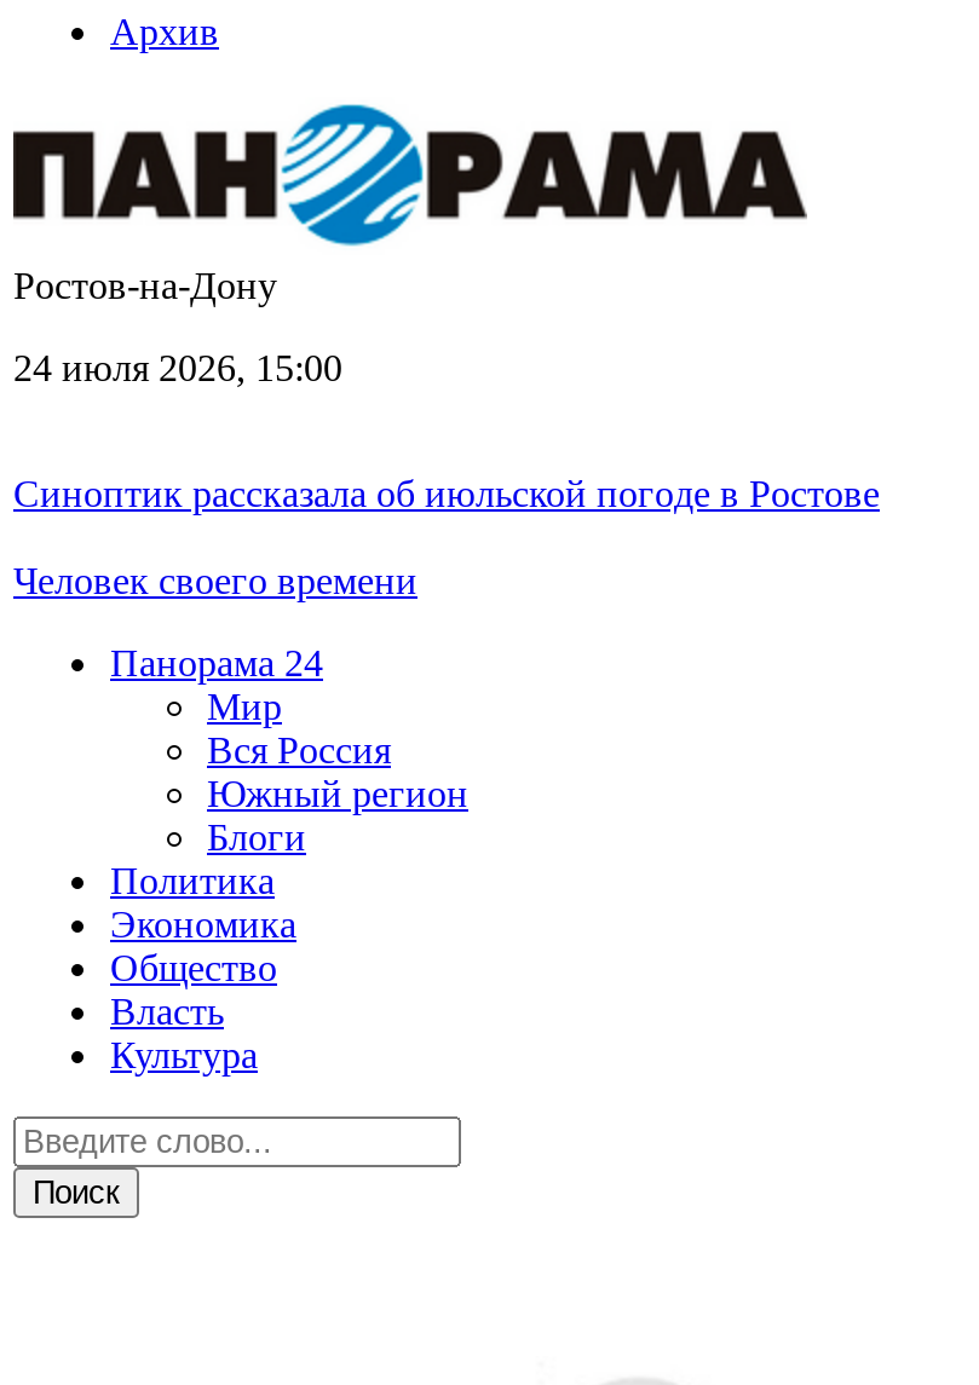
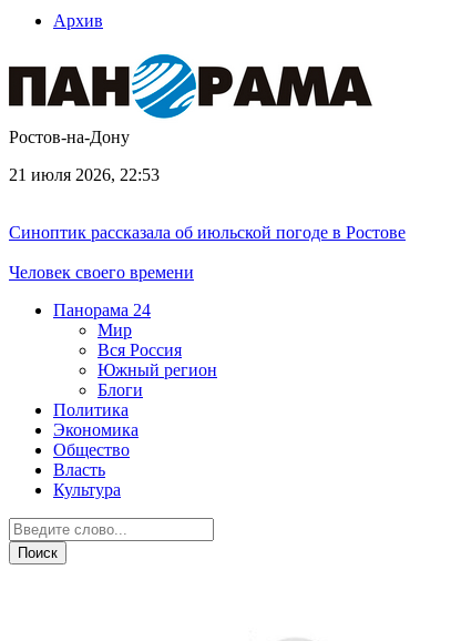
[13,348,342,389] 24 июля 2026, 15:00 -> [9,166,160,184] 21 июля 2026, 22:53

